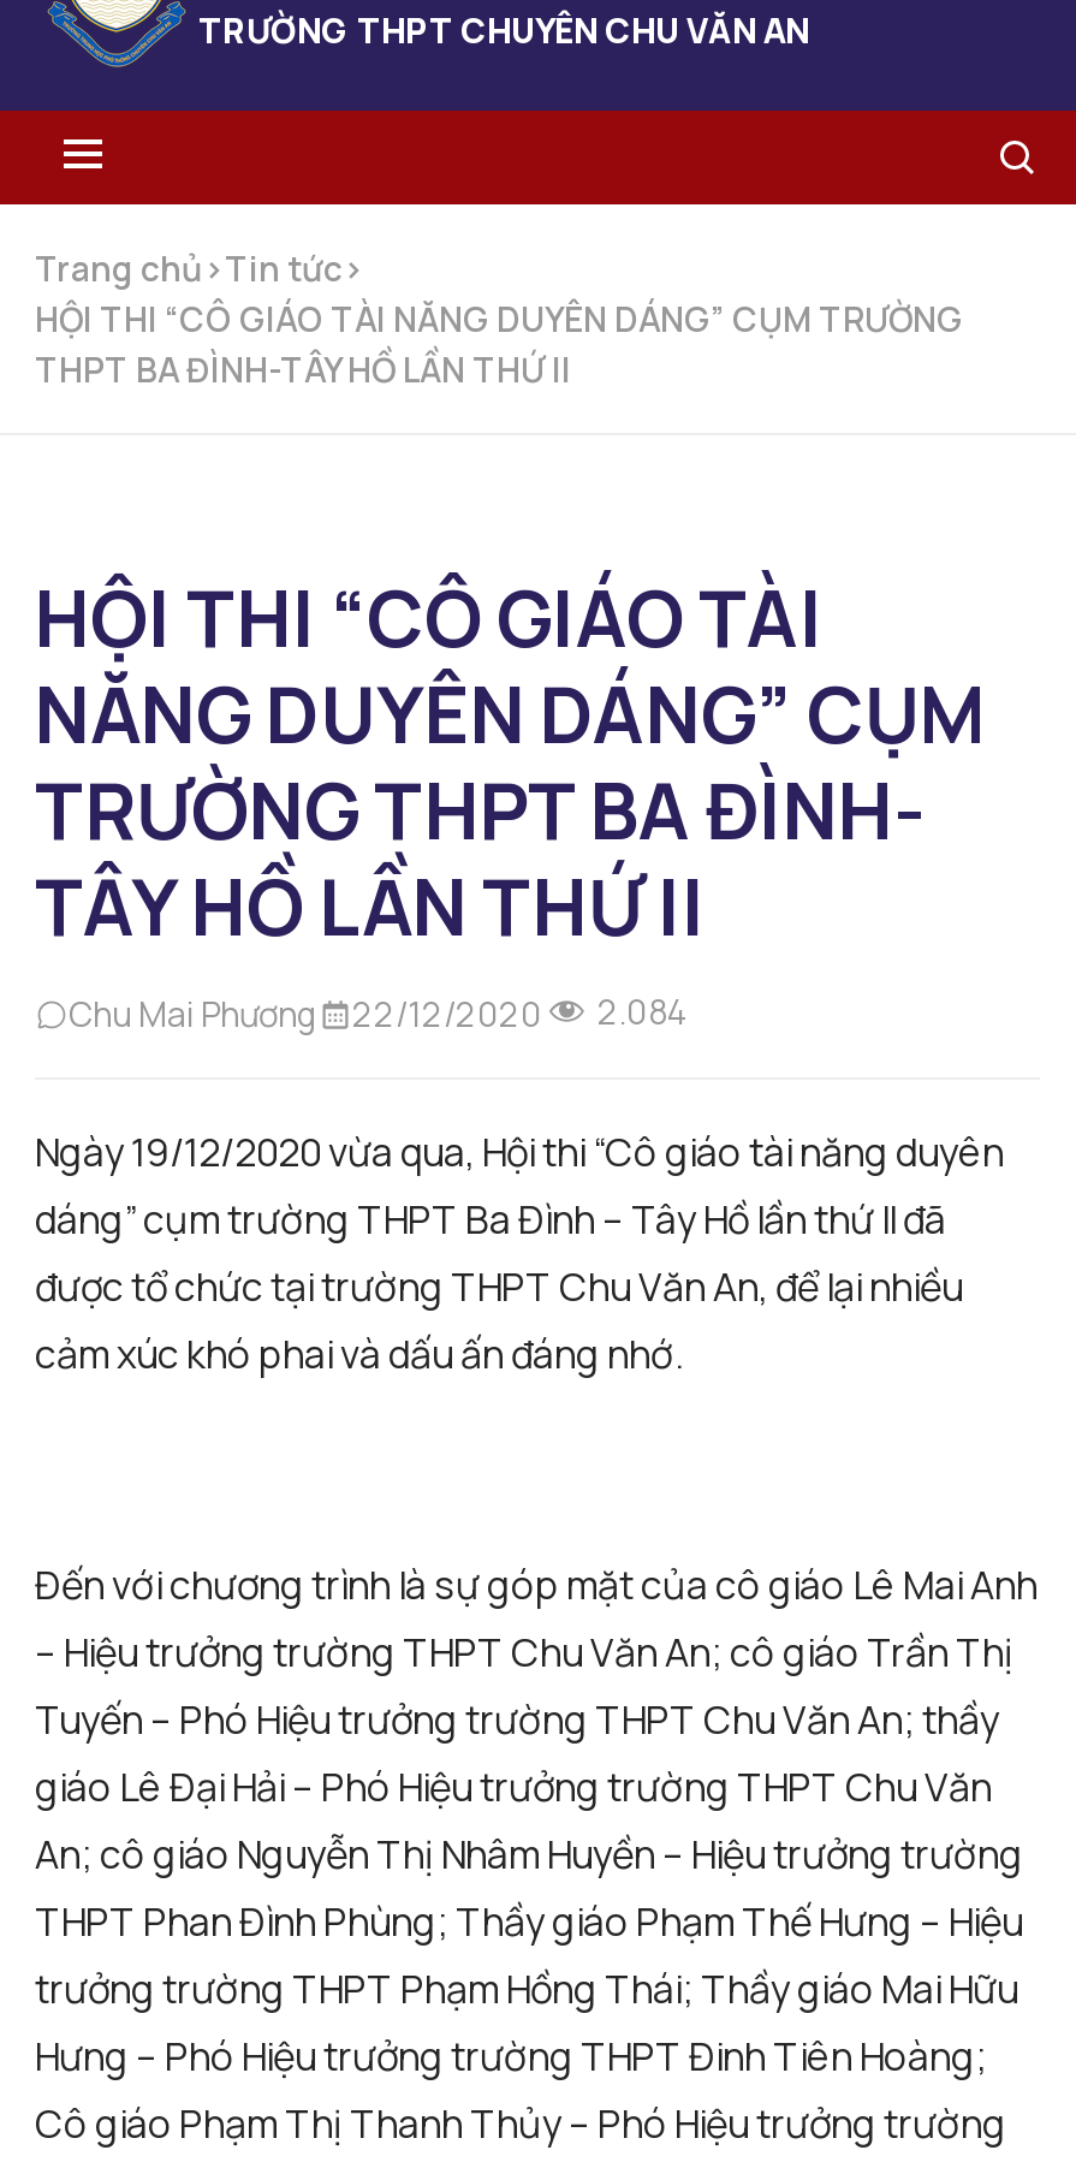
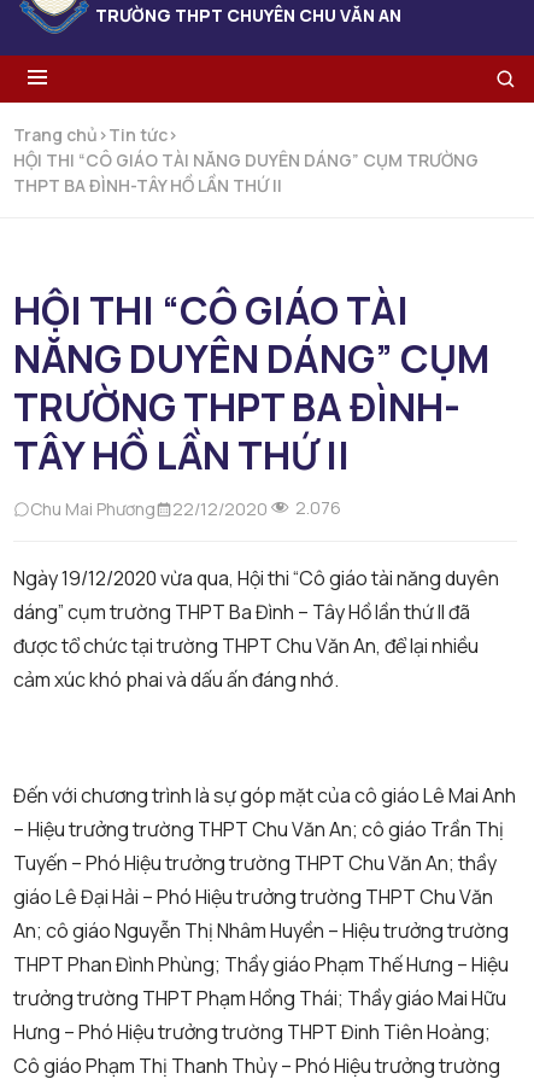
[69,988,689,1036] Chu Mai Phương 22/12/2020 2.084 -> [30,496,341,520] Chu Mai Phương 22/12/2020 2.076

